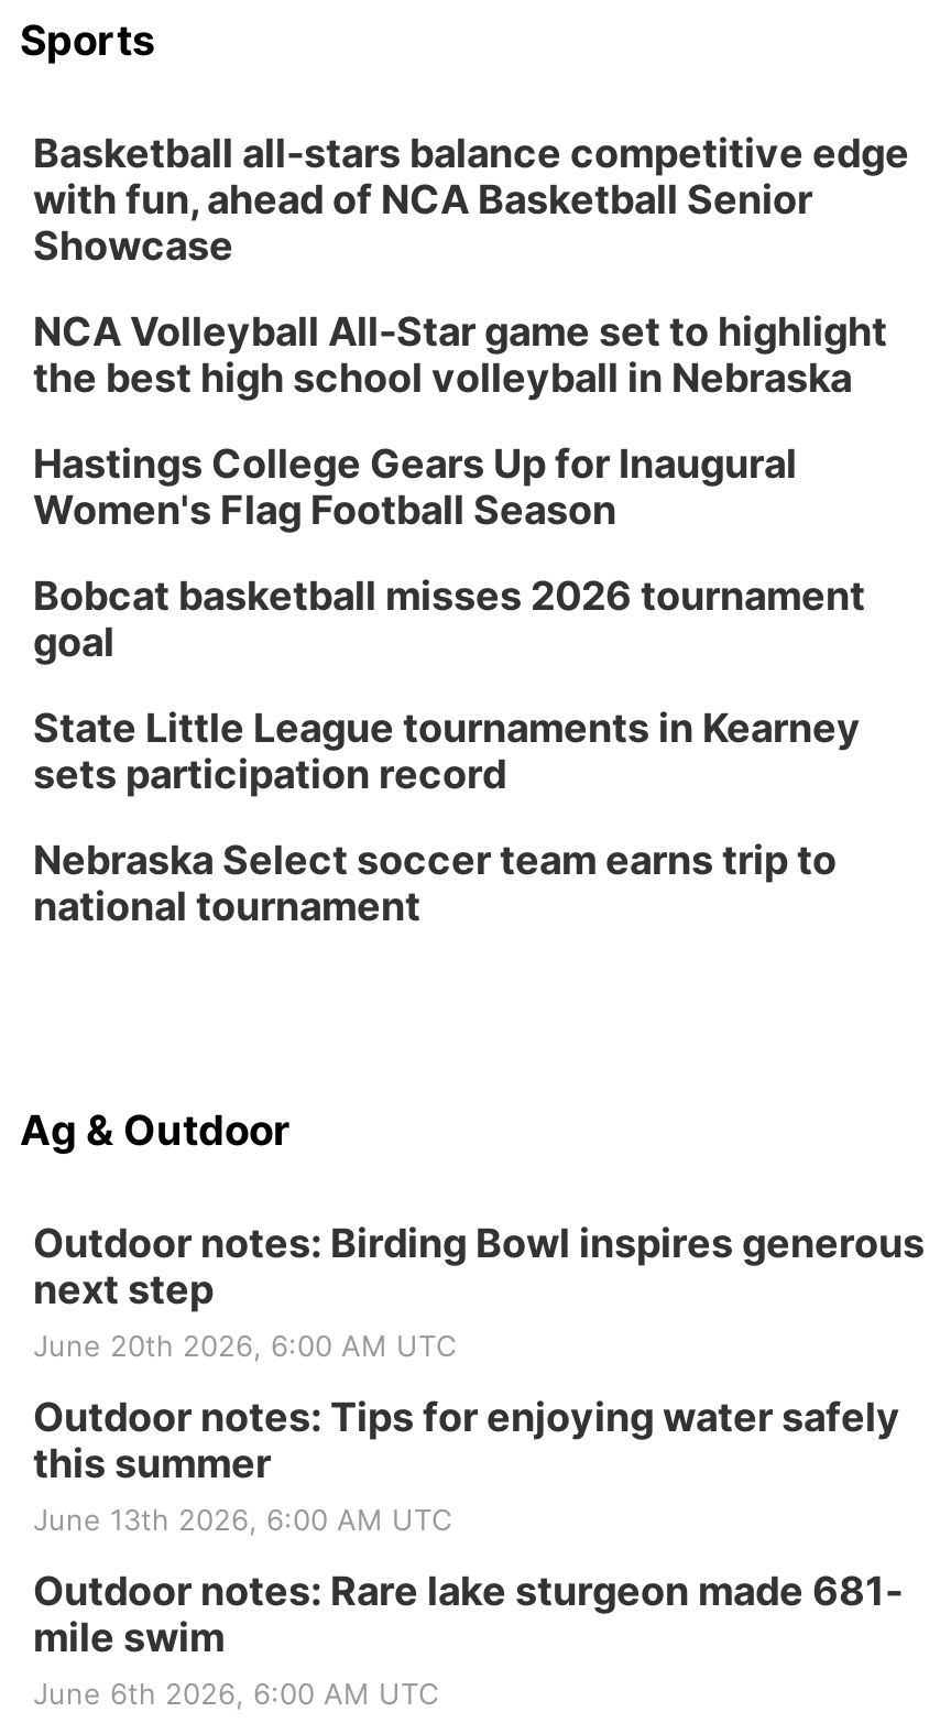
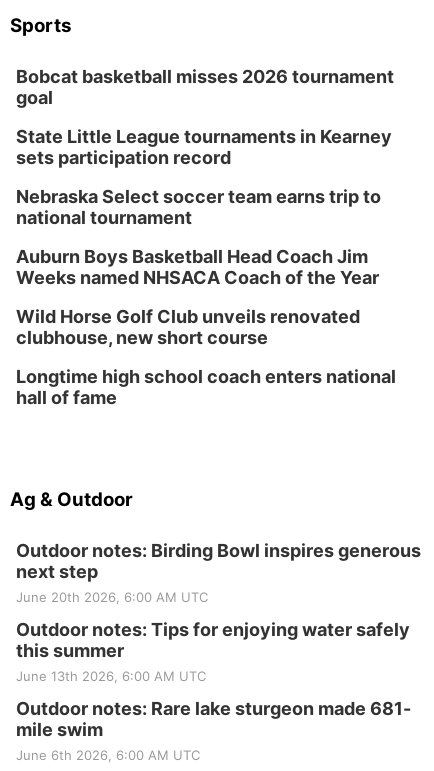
[33,130,909,533] Basketball all-stars balance competitive edge | with fun, ahead of NCA Basketball Senior | Showcase | NCA Volleyball All-Star game set to highlight | the best high school volleyball in Nebraska | Hastings College Gears Up for Inaugural | Women's Flag Football Season -> none
moved [33,572,865,929] -> [16,66,394,228]: Bobcat basketball misses 2026 tournament | goal | State Little League tournaments in Kearney | sets participation record | Nebraska Select soccer team earns trip to | national tournament
none -> [16,246,396,408] Auburn Boys Basketball Head Coach Jim | Weeks named NHSACA Coach of the Year | Wild Horse Golf Club unveils renovated | clubhouse, new short course | Longtime high school coach enters national | hall of fame

